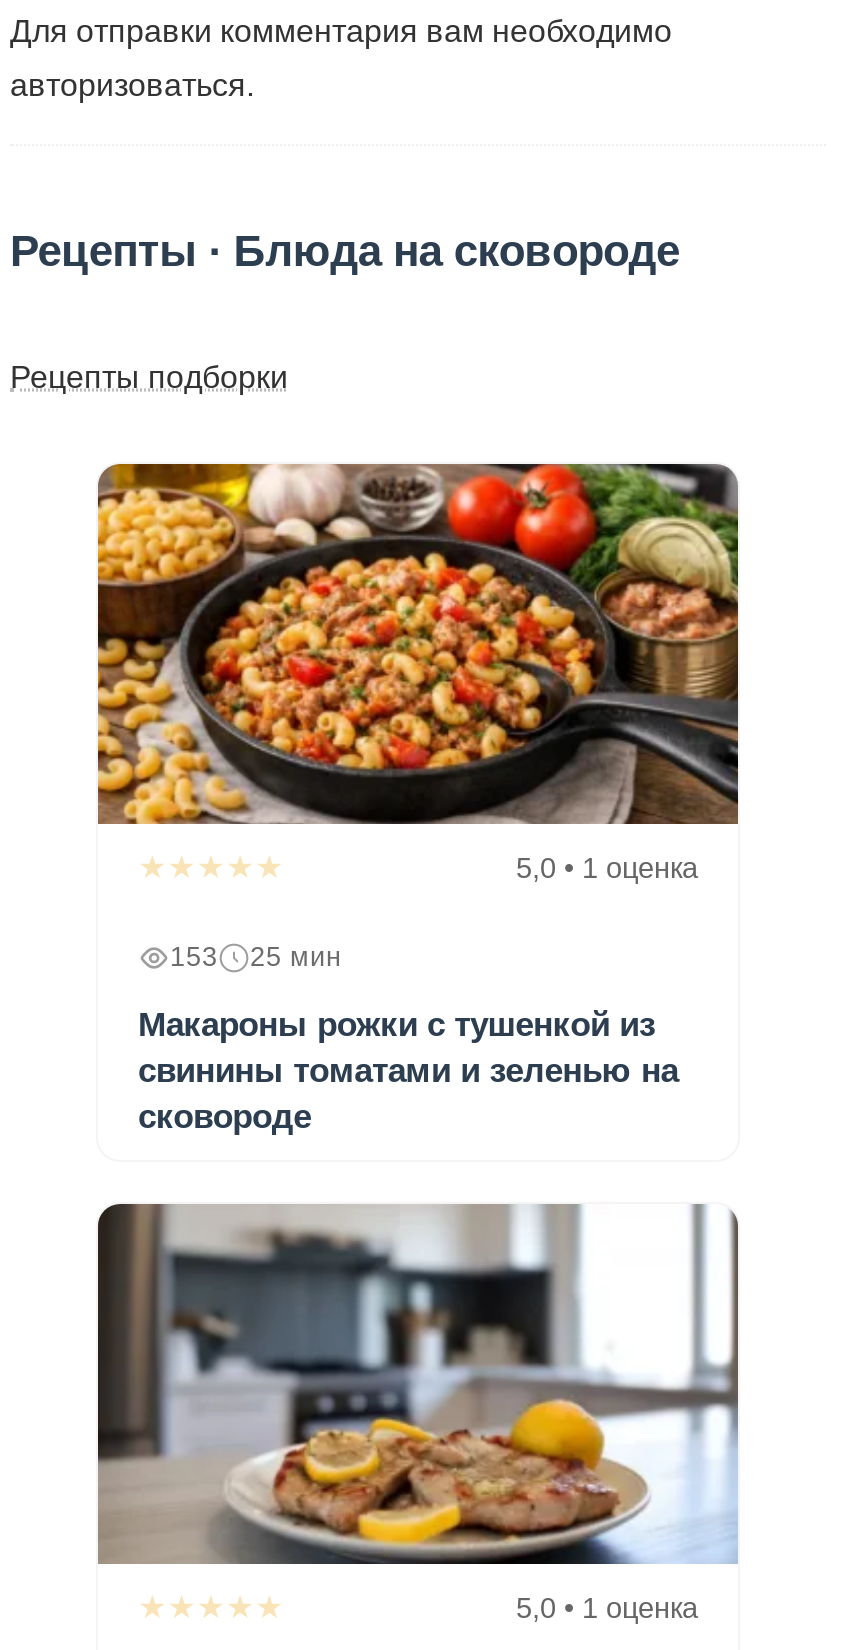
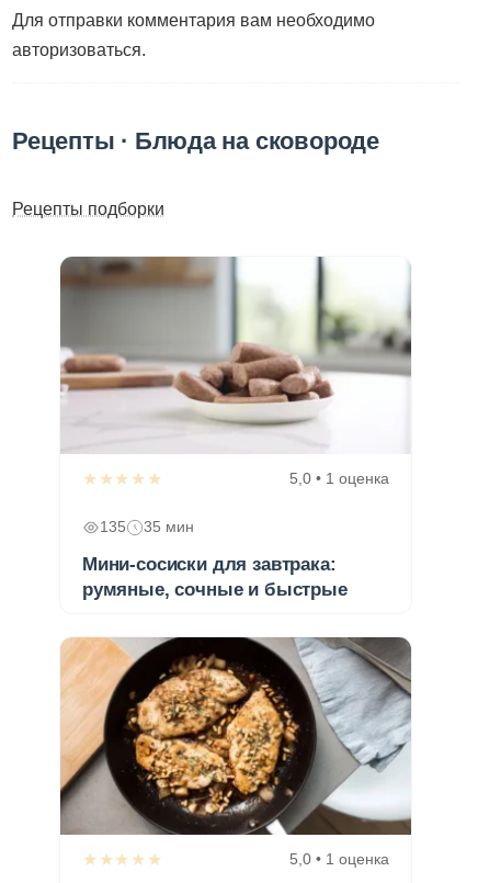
[96,461,740,827] [image] -> [59,256,411,455] [image]
[170,942,342,972] 153 | 25 мин -> [100,519,194,536] 135 | 35 мин
[138,1006,678,1136] Макароны рожки с тушенкой из | свинины томатами и зеленью на | сковороде -> [82,554,347,600] Мини-сосиски для завтрака: | румяные, сочные и быстрые
[96,1203,740,1567] [image] -> [60,636,412,836] [image]

